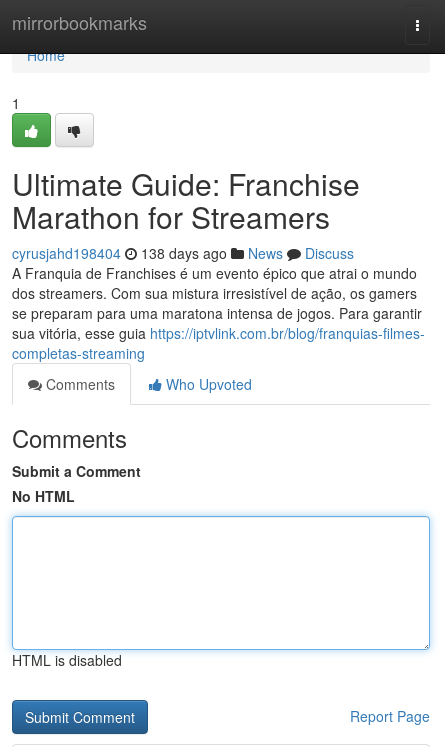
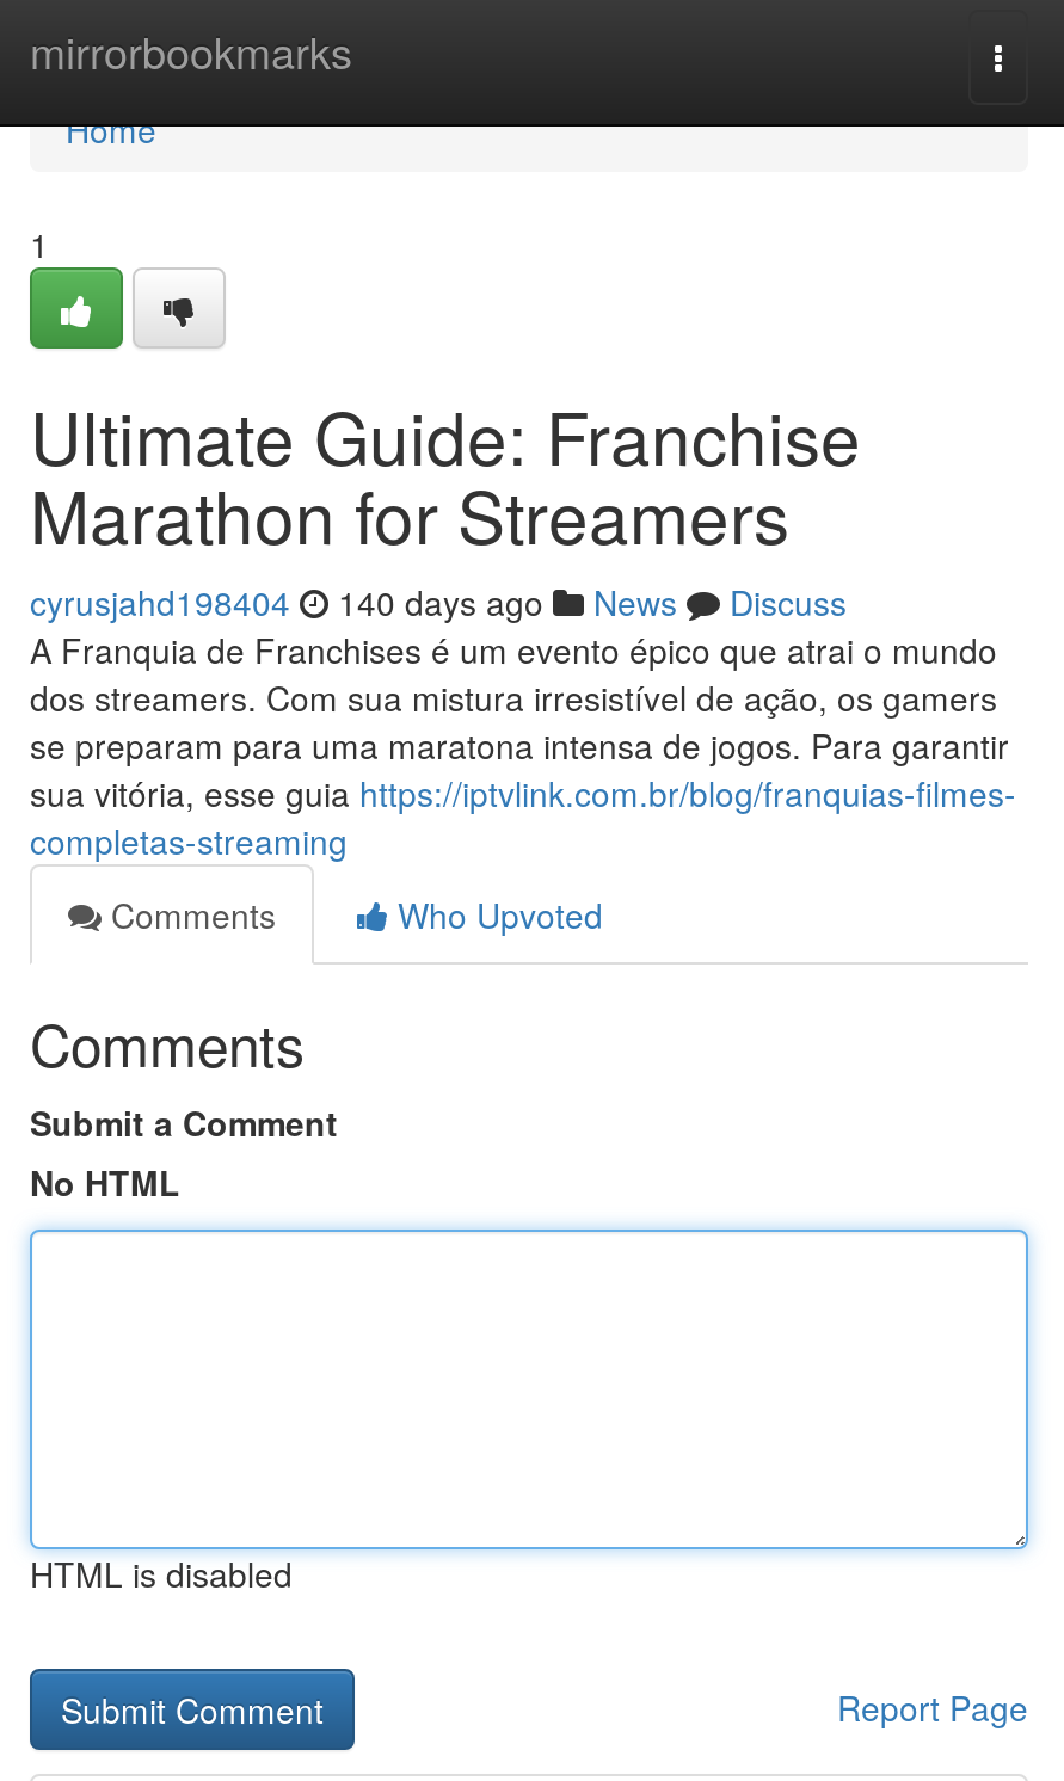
[12,243,354,263] cyrusjahd198404 138 days ago News Discuss -> [30,578,847,625] cyrusjahd198404 140 days ago News Discuss

